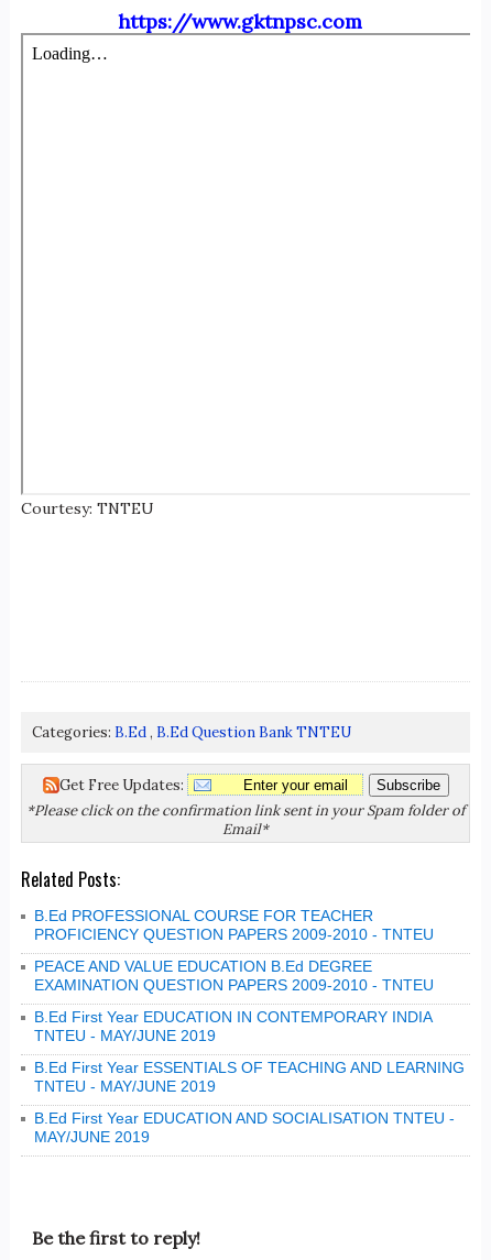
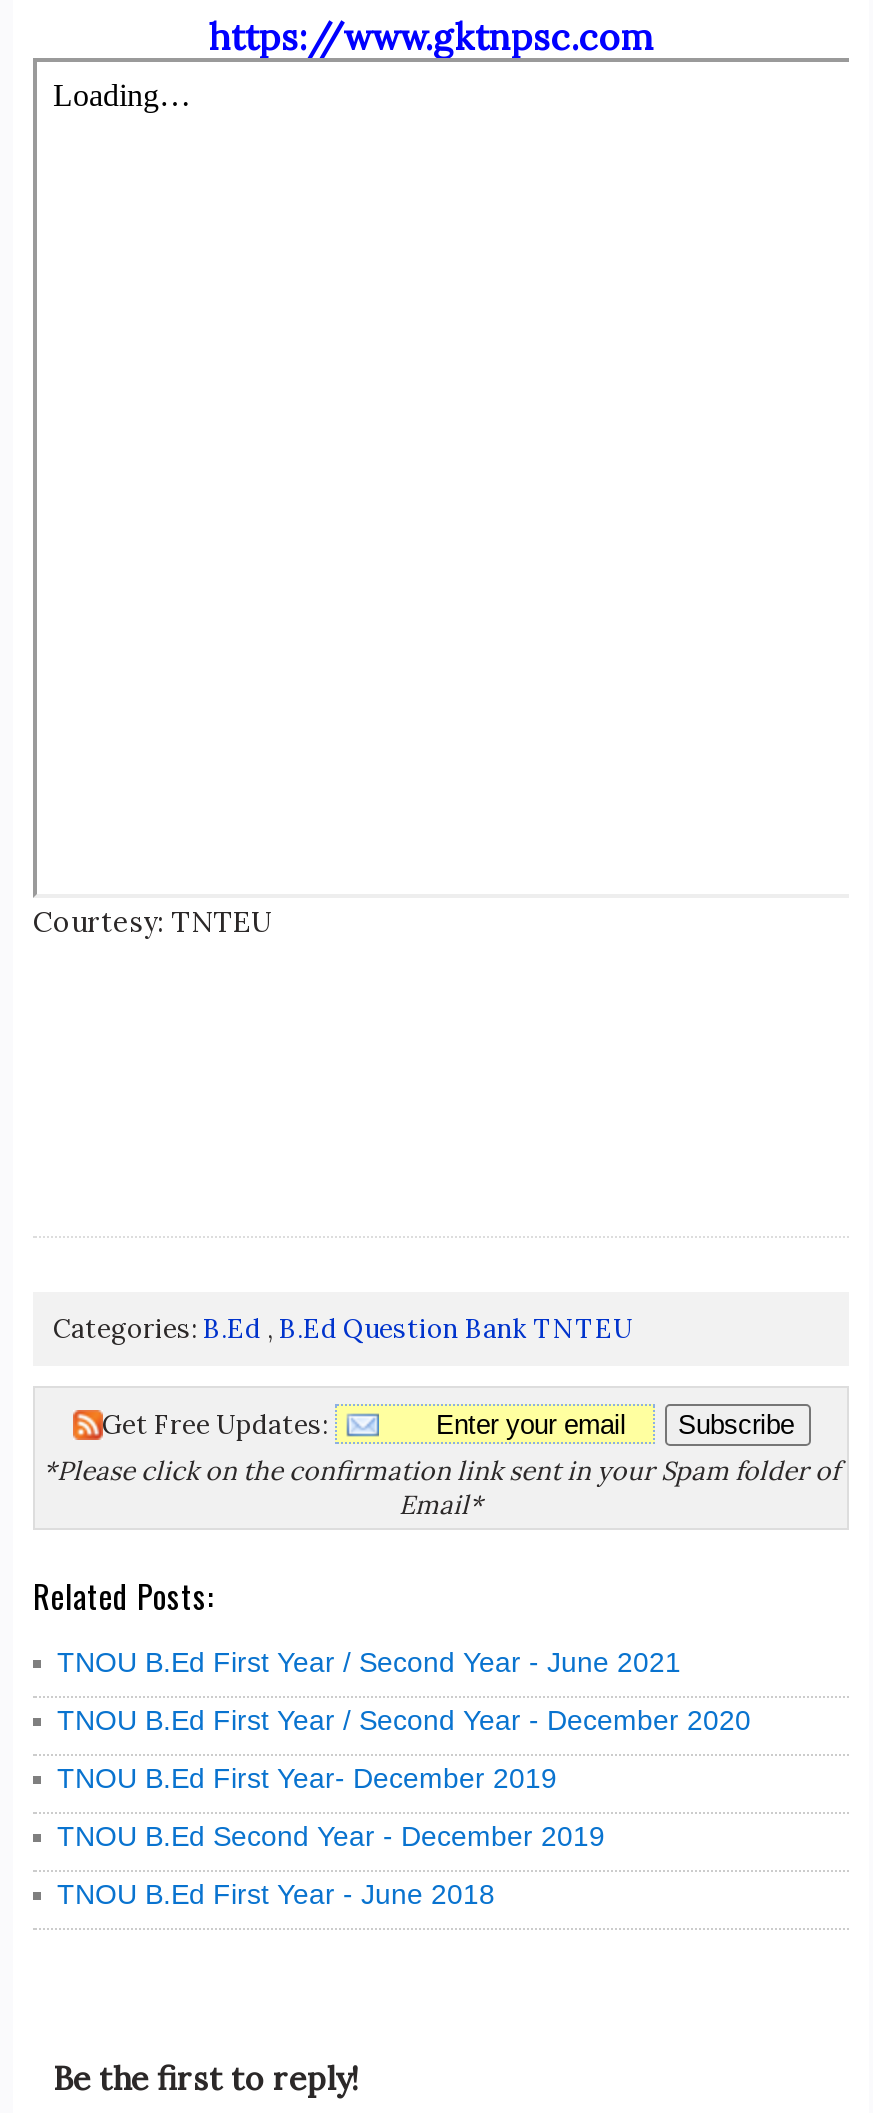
[34,907,434,943] B.Ed PROFESSIONAL COURSE FOR TEACHER | PROFICIENCY QUESTION PAPERS 2009-2010 - TNTEU -> [57,1646,681,1678] TNOU B.Ed First Year / Second Year - June 2021
[34,957,434,994] PEACE AND VALUE EDUCATION B.Ed DEGREE | EXAMINATION QUESTION PAPERS 2009-2010 - TNTEU -> [57,1704,751,1736] TNOU B.Ed First Year / Second Year - December 2020
[34,1008,432,1044] B.Ed First Year EDUCATION IN CONTEMPORARY INDIA | TNTEU - MAY/JUNE 2019 -> [57,1762,557,1794] TNOU B.Ed First Year- December 2019
[34,1059,465,1095] B.Ed First Year ESSENTIALS OF TEACHING AND LEARNING | TNTEU - MAY/JUNE 2019 -> [57,1820,605,1852] TNOU B.Ed Second Year - December 2019
[34,1109,455,1146] B.Ed First Year EDUCATION AND SOCIALISATION TNTEU - | MAY/JUNE 2019 -> [57,1878,495,1910] TNOU B.Ed First Year - June 2018

